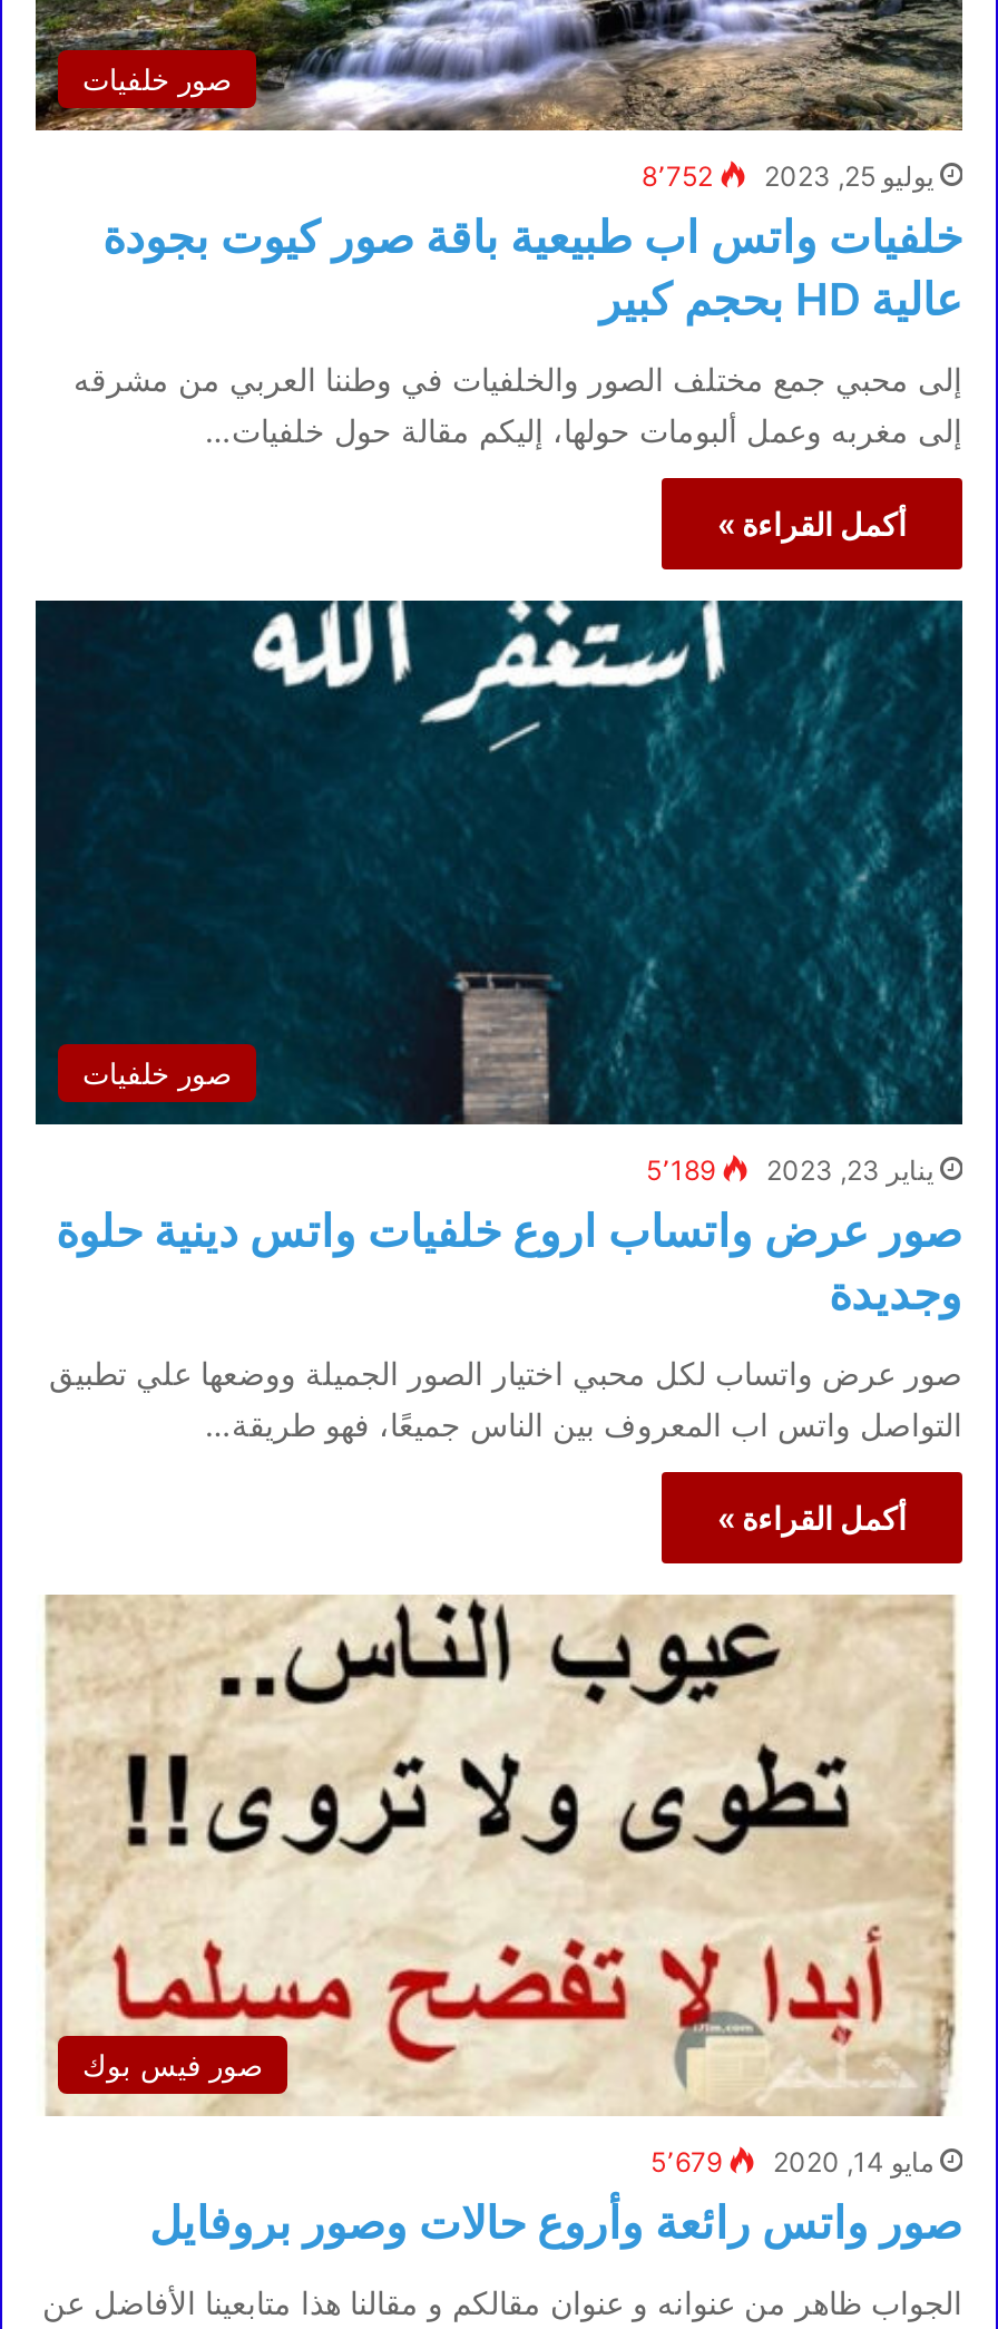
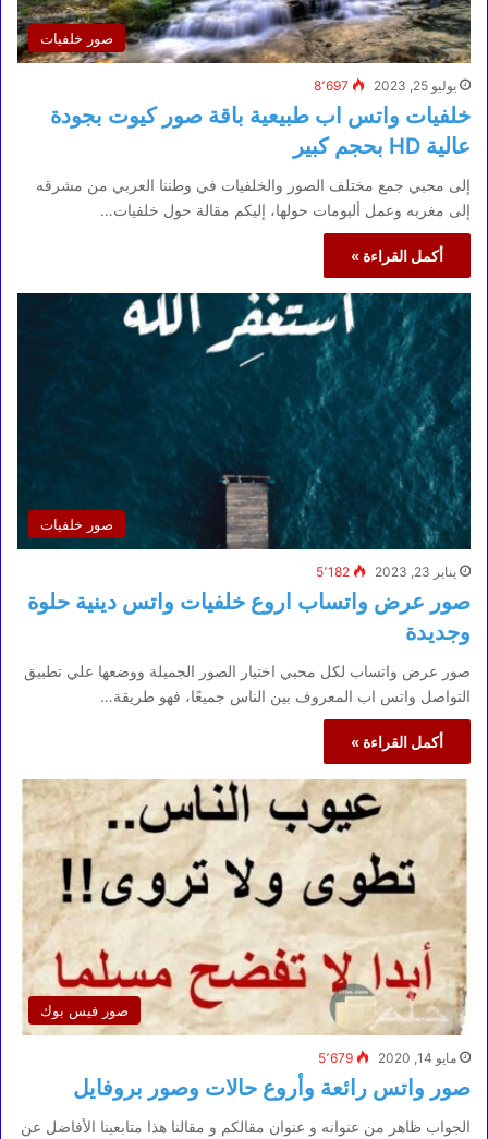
[642,159,713,192] 8٬752 -> [314,78,349,94] 8٬697
[646,1152,715,1185] 5٬189 -> [316,563,350,580] 5٬182

